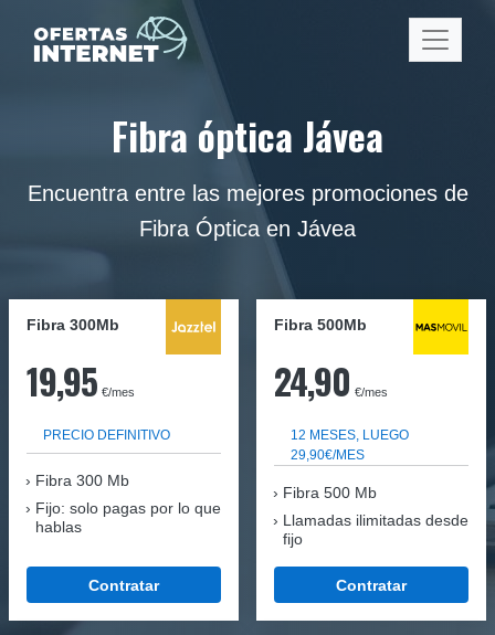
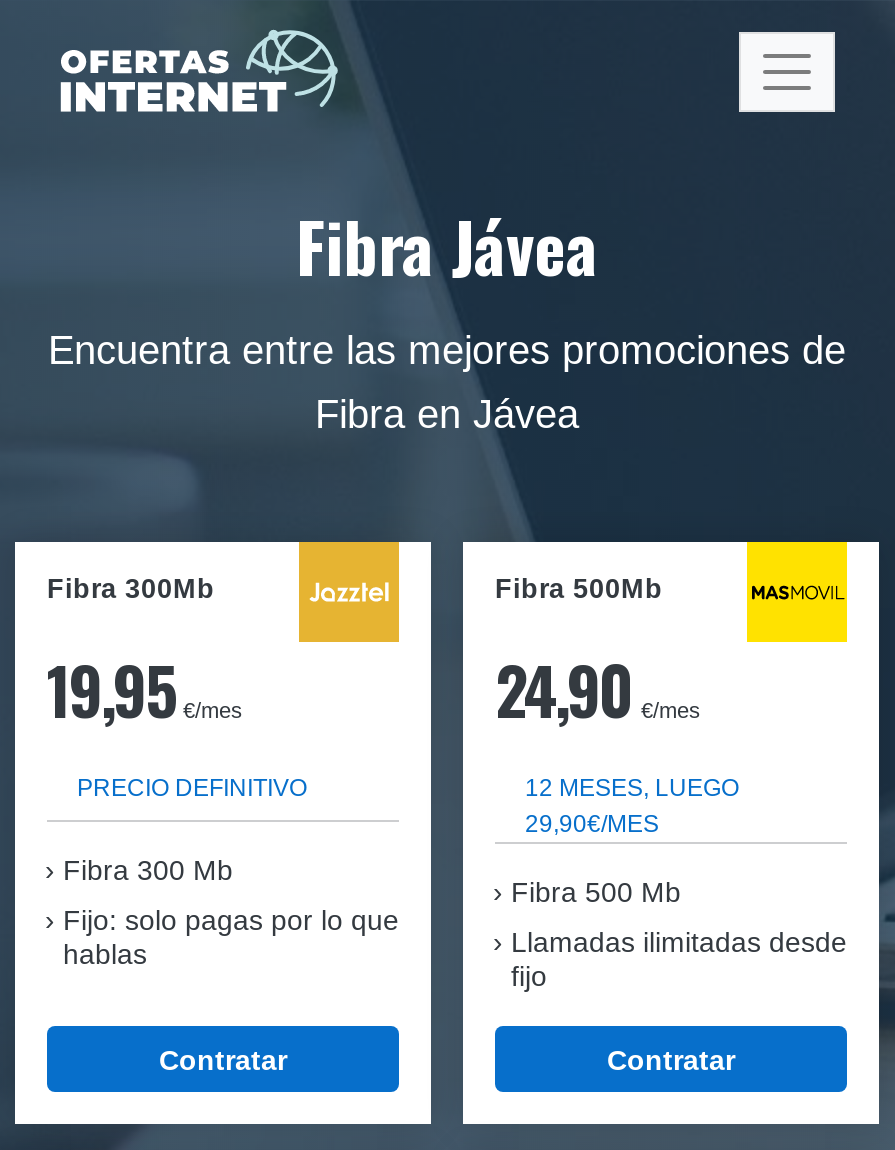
[112,108,383,163] Fibra óptica Jávea -> [296,196,598,296] Fibra Jávea
[139,216,356,241] Fibra Óptica en Jávea -> [315,392,579,436] Fibra en Jávea

